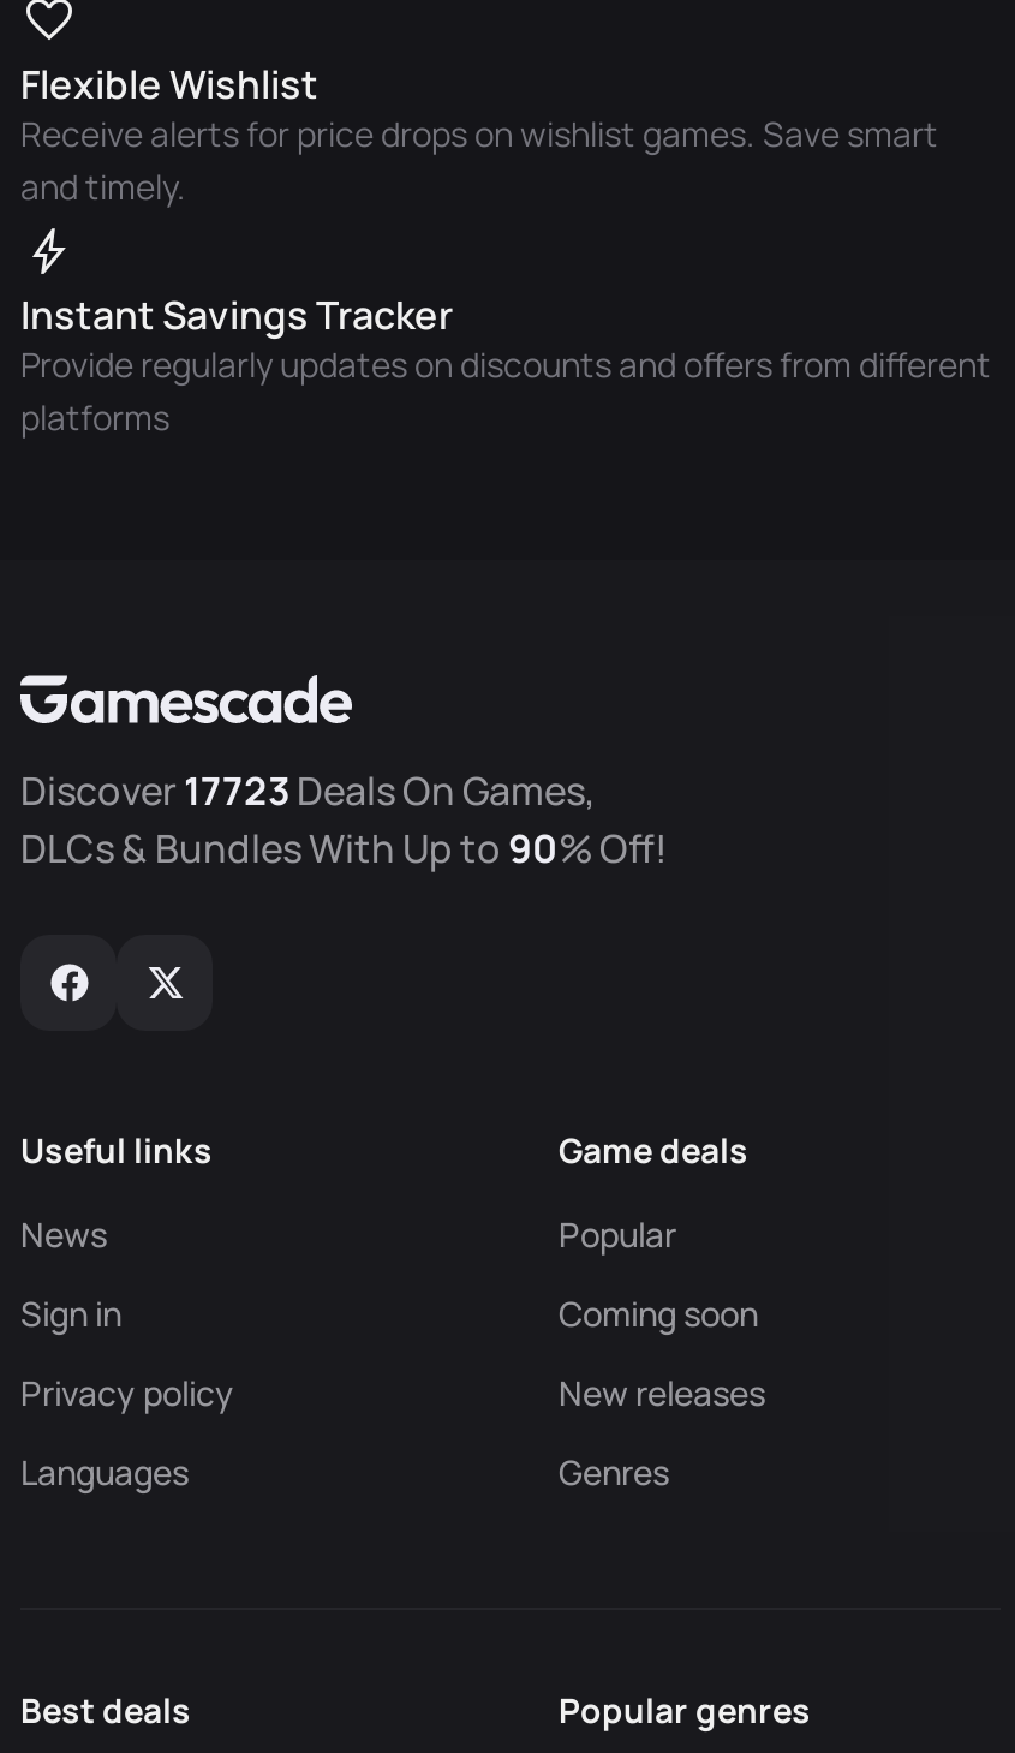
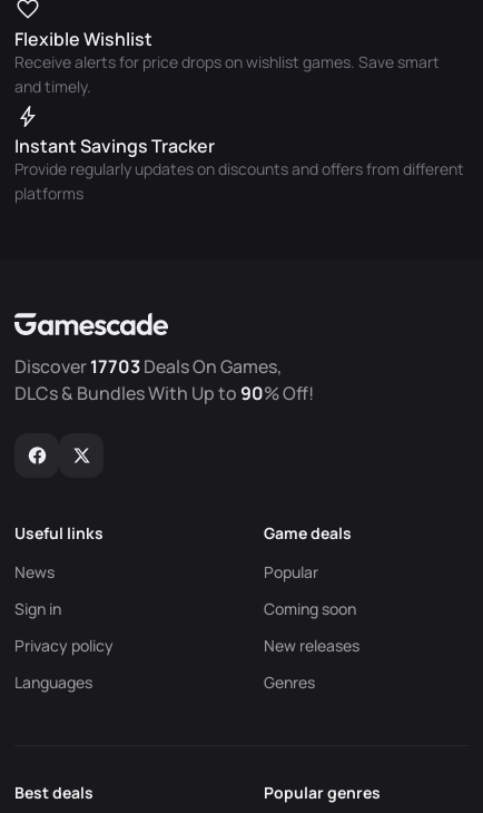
[20,764,595,817] Discover 17723 Deals On Games, -> [14,354,282,379] Discover 17703 Deals On Games,

